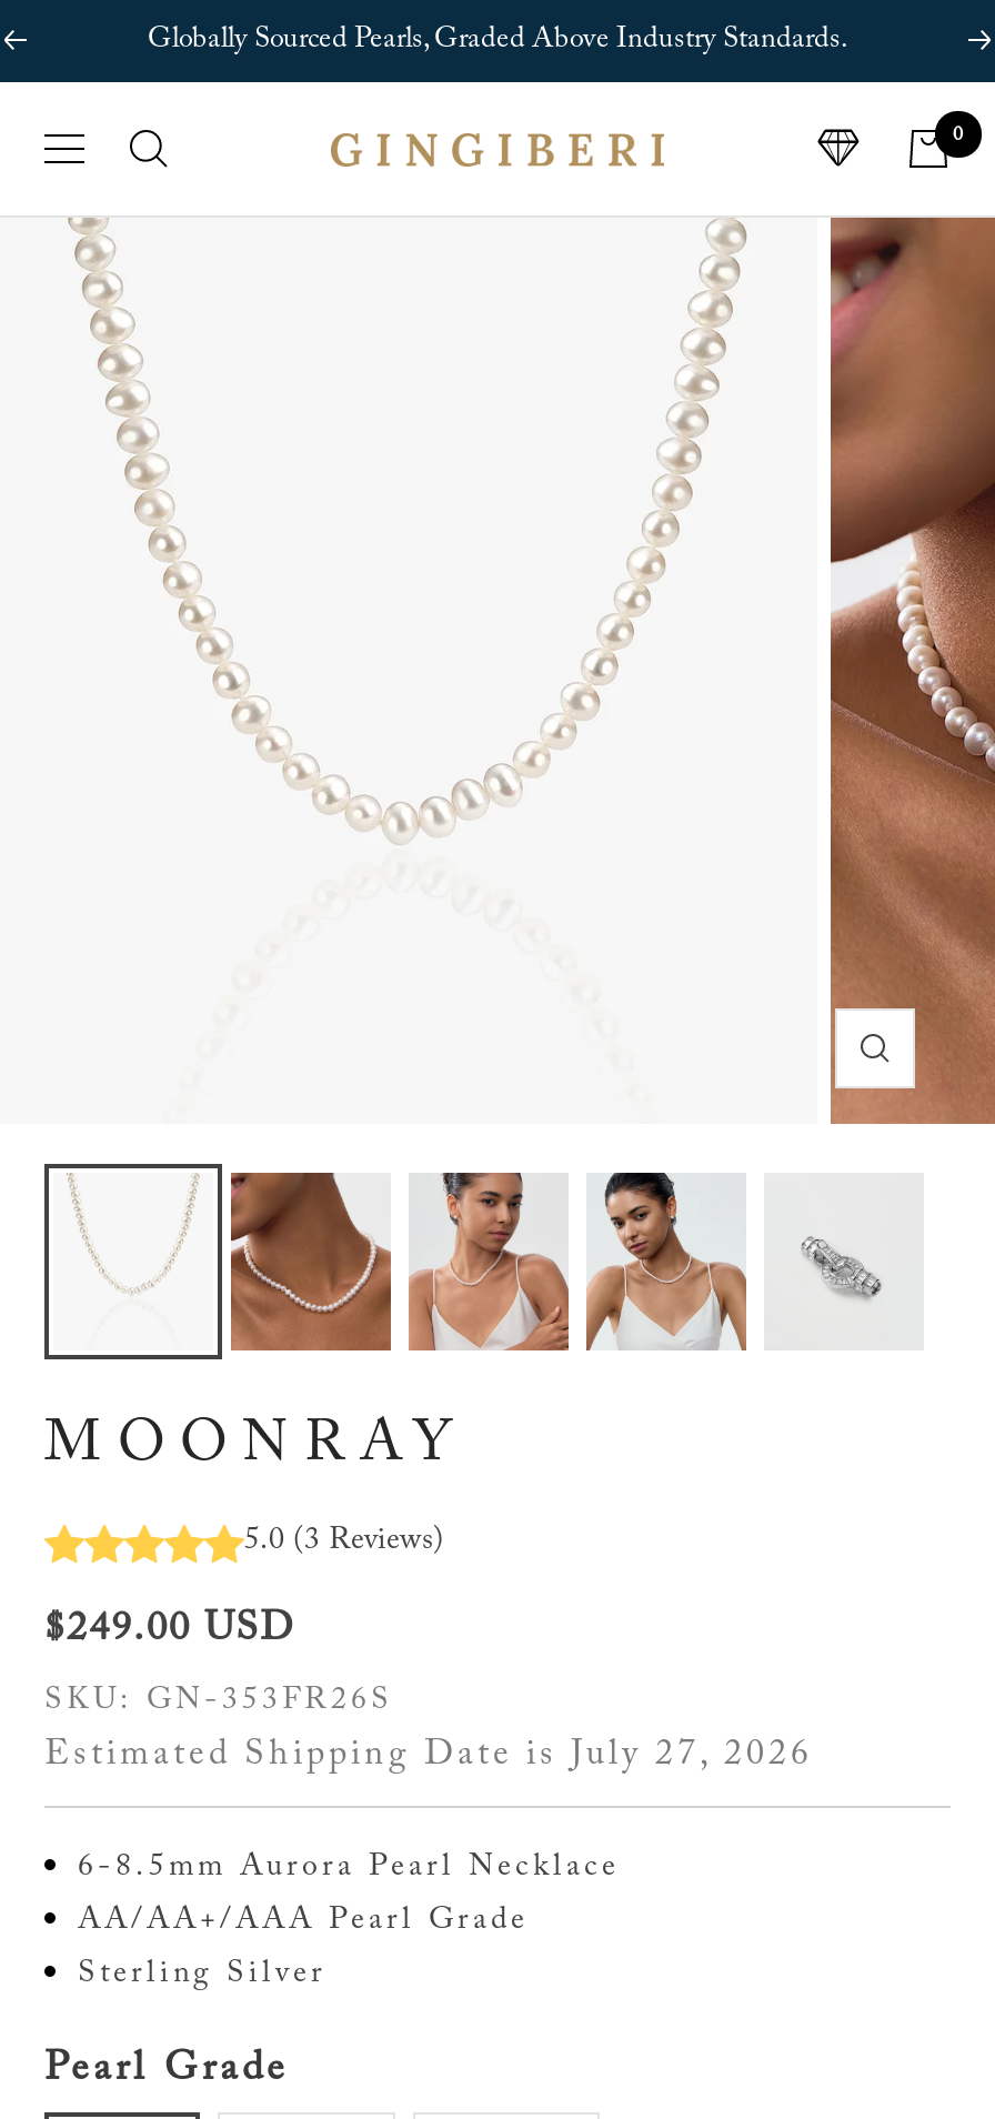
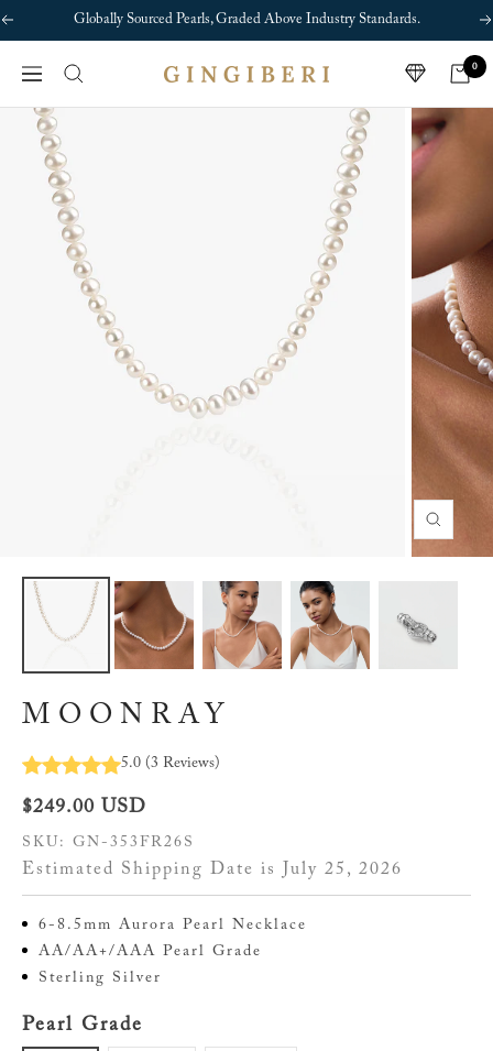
[44,1737,813,1772] Estimated Shipping Date is July 27, 2026 -> [22,860,403,878] Estimated Shipping Date is July 25, 2026

